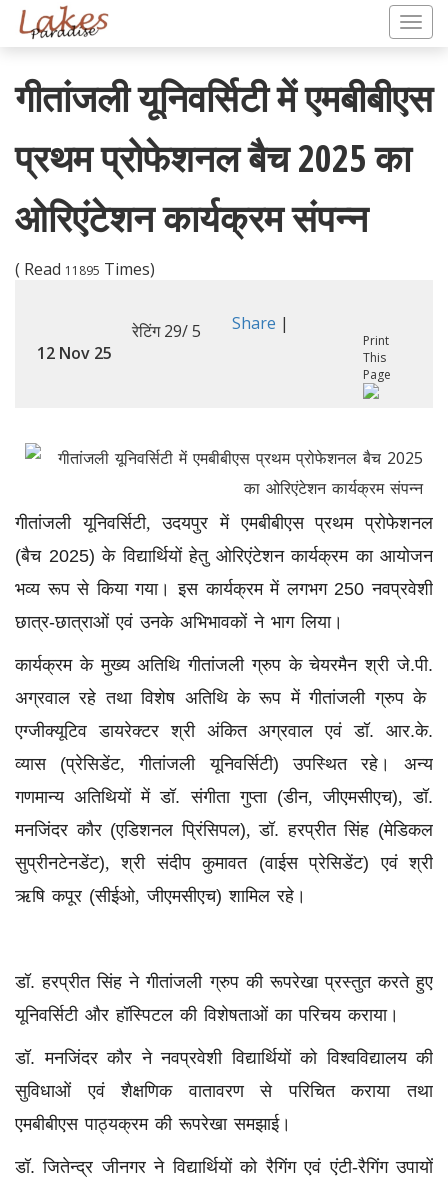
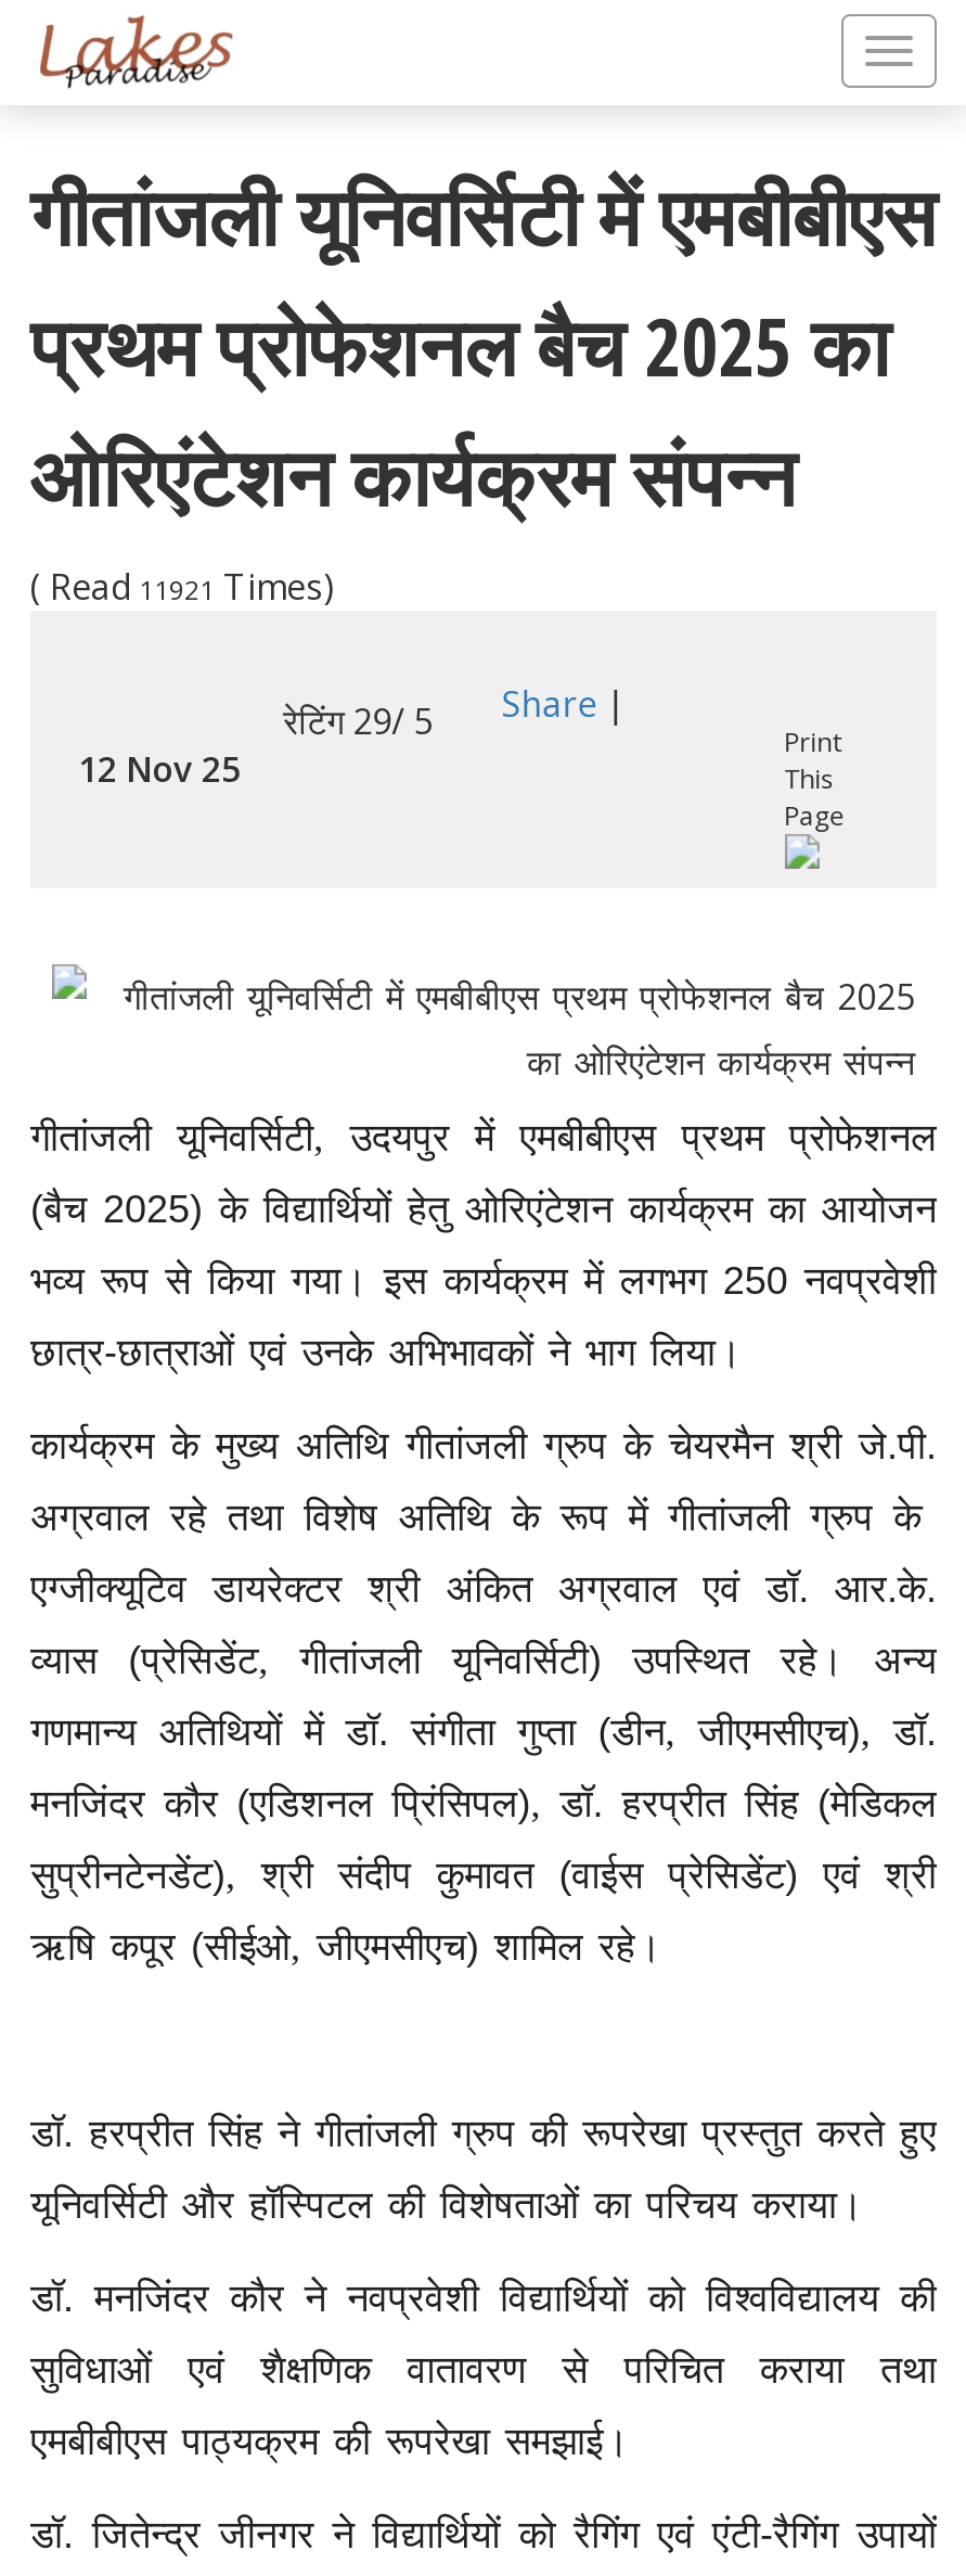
[15,258,155,280] ( Read 11895 Times) -> [30,563,334,611] ( Read 11921 Times)

